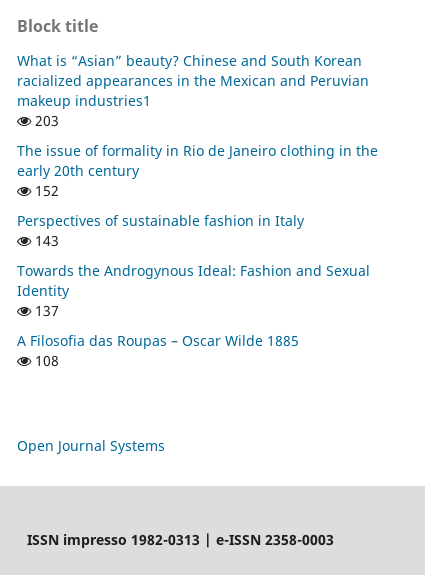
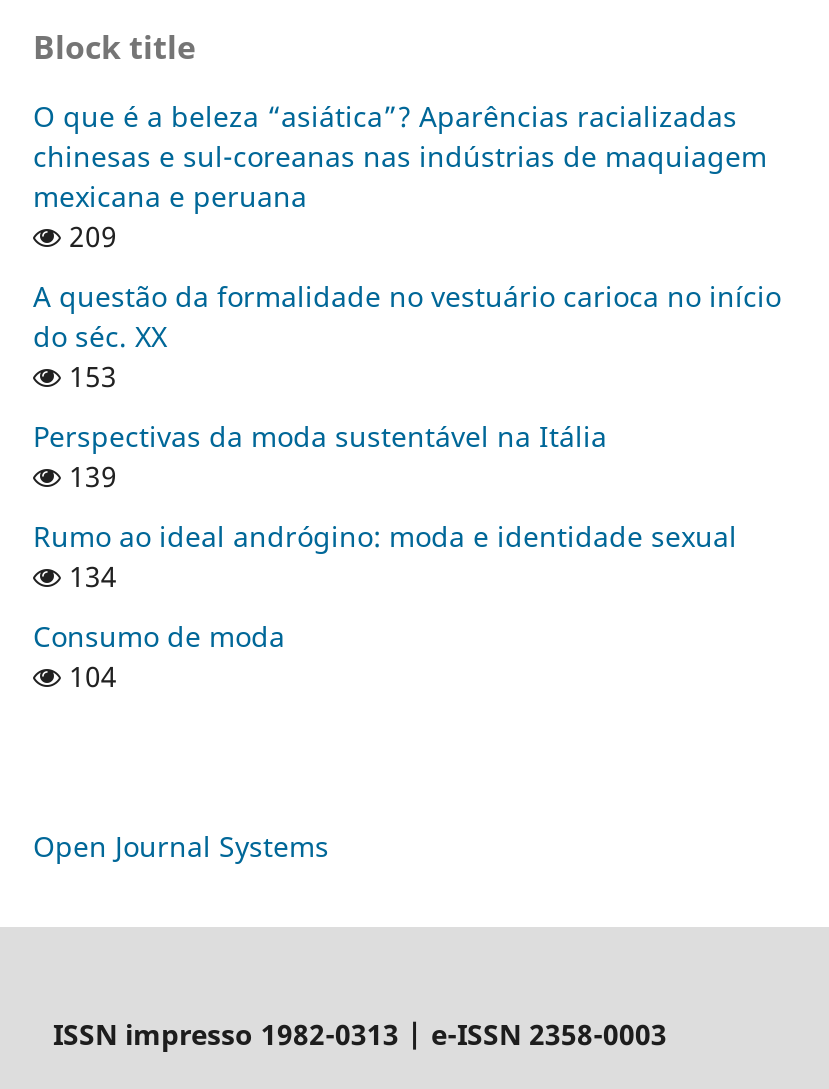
[17,51,369,130] What is “Asian” beauty? Chinese and South Korean | racialized appearances in the Mexican and Peruvian | makeup industries1 | 203 -> [33,98,767,256] O que é a beleza “asiática”? Aparências racializadas | chinesas e sul-coreanas nas indústrias de maquiagem | mexicana e peruana | 209
[17,141,378,200] The issue of formality in Rio de Janeiro clothing in the | early 20th century | 152 -> [33,278,781,396] A questão da formalidade no vestuário carioca no início | do séc. XX | 153
[17,211,304,250] Perspectives of sustainable fashion in Italy | 143 -> [33,418,607,496] Perspectivas da moda sustentável na Itália | 139
[17,261,370,320] Towards the Androgynous Ideal: Fashion and Sexual | Identity | 137 -> [33,518,737,596] Rumo ao ideal andrógino: moda e identidade sexual | 134
[17,331,299,370] A Filosofia das Roupas – Oscar Wilde 1885 | 108 -> [33,617,285,695] Consumo de moda | 104

